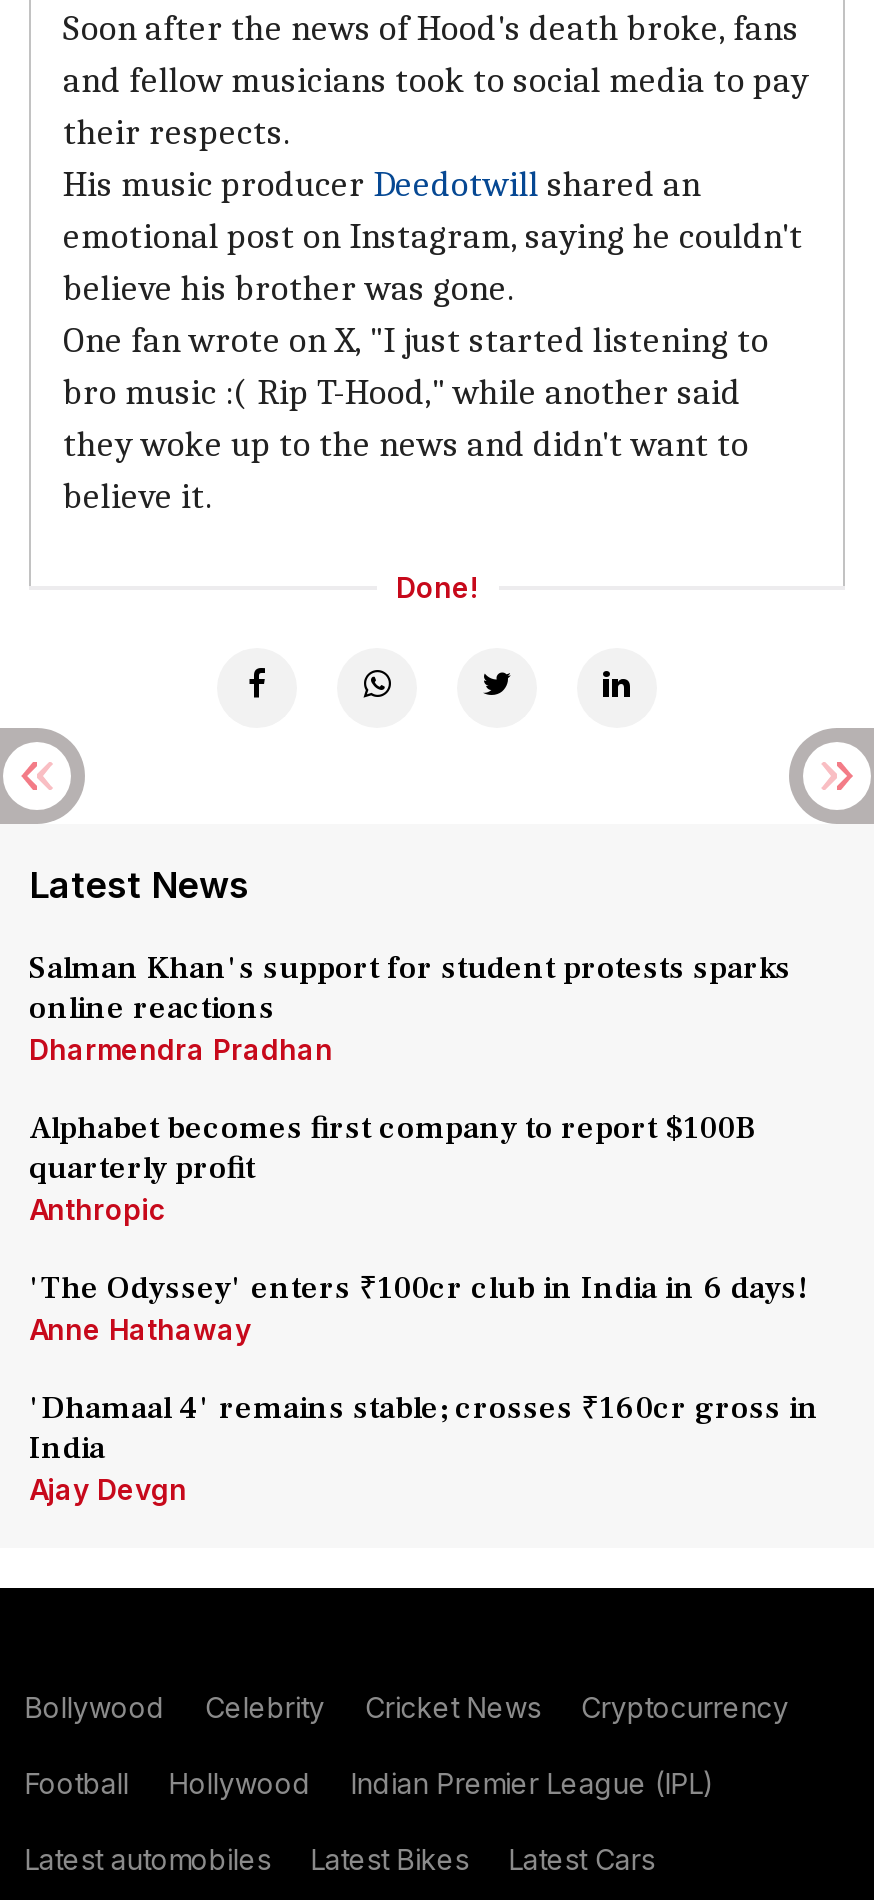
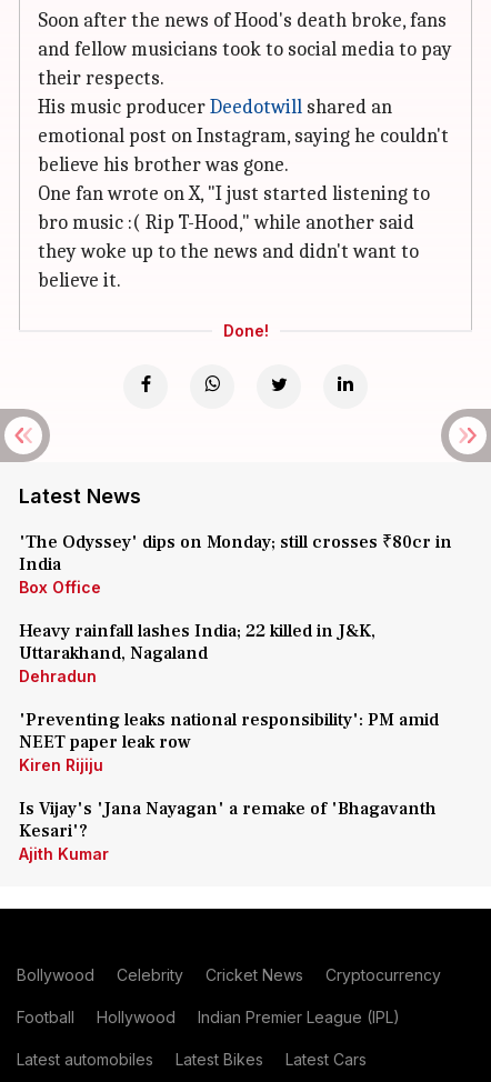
[29,948,819,1428] Salman Khan's support for student protests sparks | online reactions | Dharmendra Pradhan | Alphabet becomes first company to report $100B | quarterly profit | Anthropic | 'The Odyssey' enters ₹100cr club in India in 6 days! | Anne Hathaway | 'Dhamaal 4' remains stable; crosses ₹160cr gross in -> [19,531,452,553] 'The Odyssey' dips on Monday; still crosses ₹80cr in
moved [29,1428,105,1468] -> [19,553,61,575]: India
[29,1472,187,1506] Ajay Devgn -> [19,578,439,863] Box Office | Heavy rainfall lashes India; 22 killed in J&K, | Uttarakhand, Nagaland | Dehradun | 'Preventing leaks national responsibility': PM amid | NEET paper leak row | Kiren Rijiju | Is Vijay's 'Jana Nayagan' a remake of 'Bhagavanth | Kesari'? | Ajith Kumar

